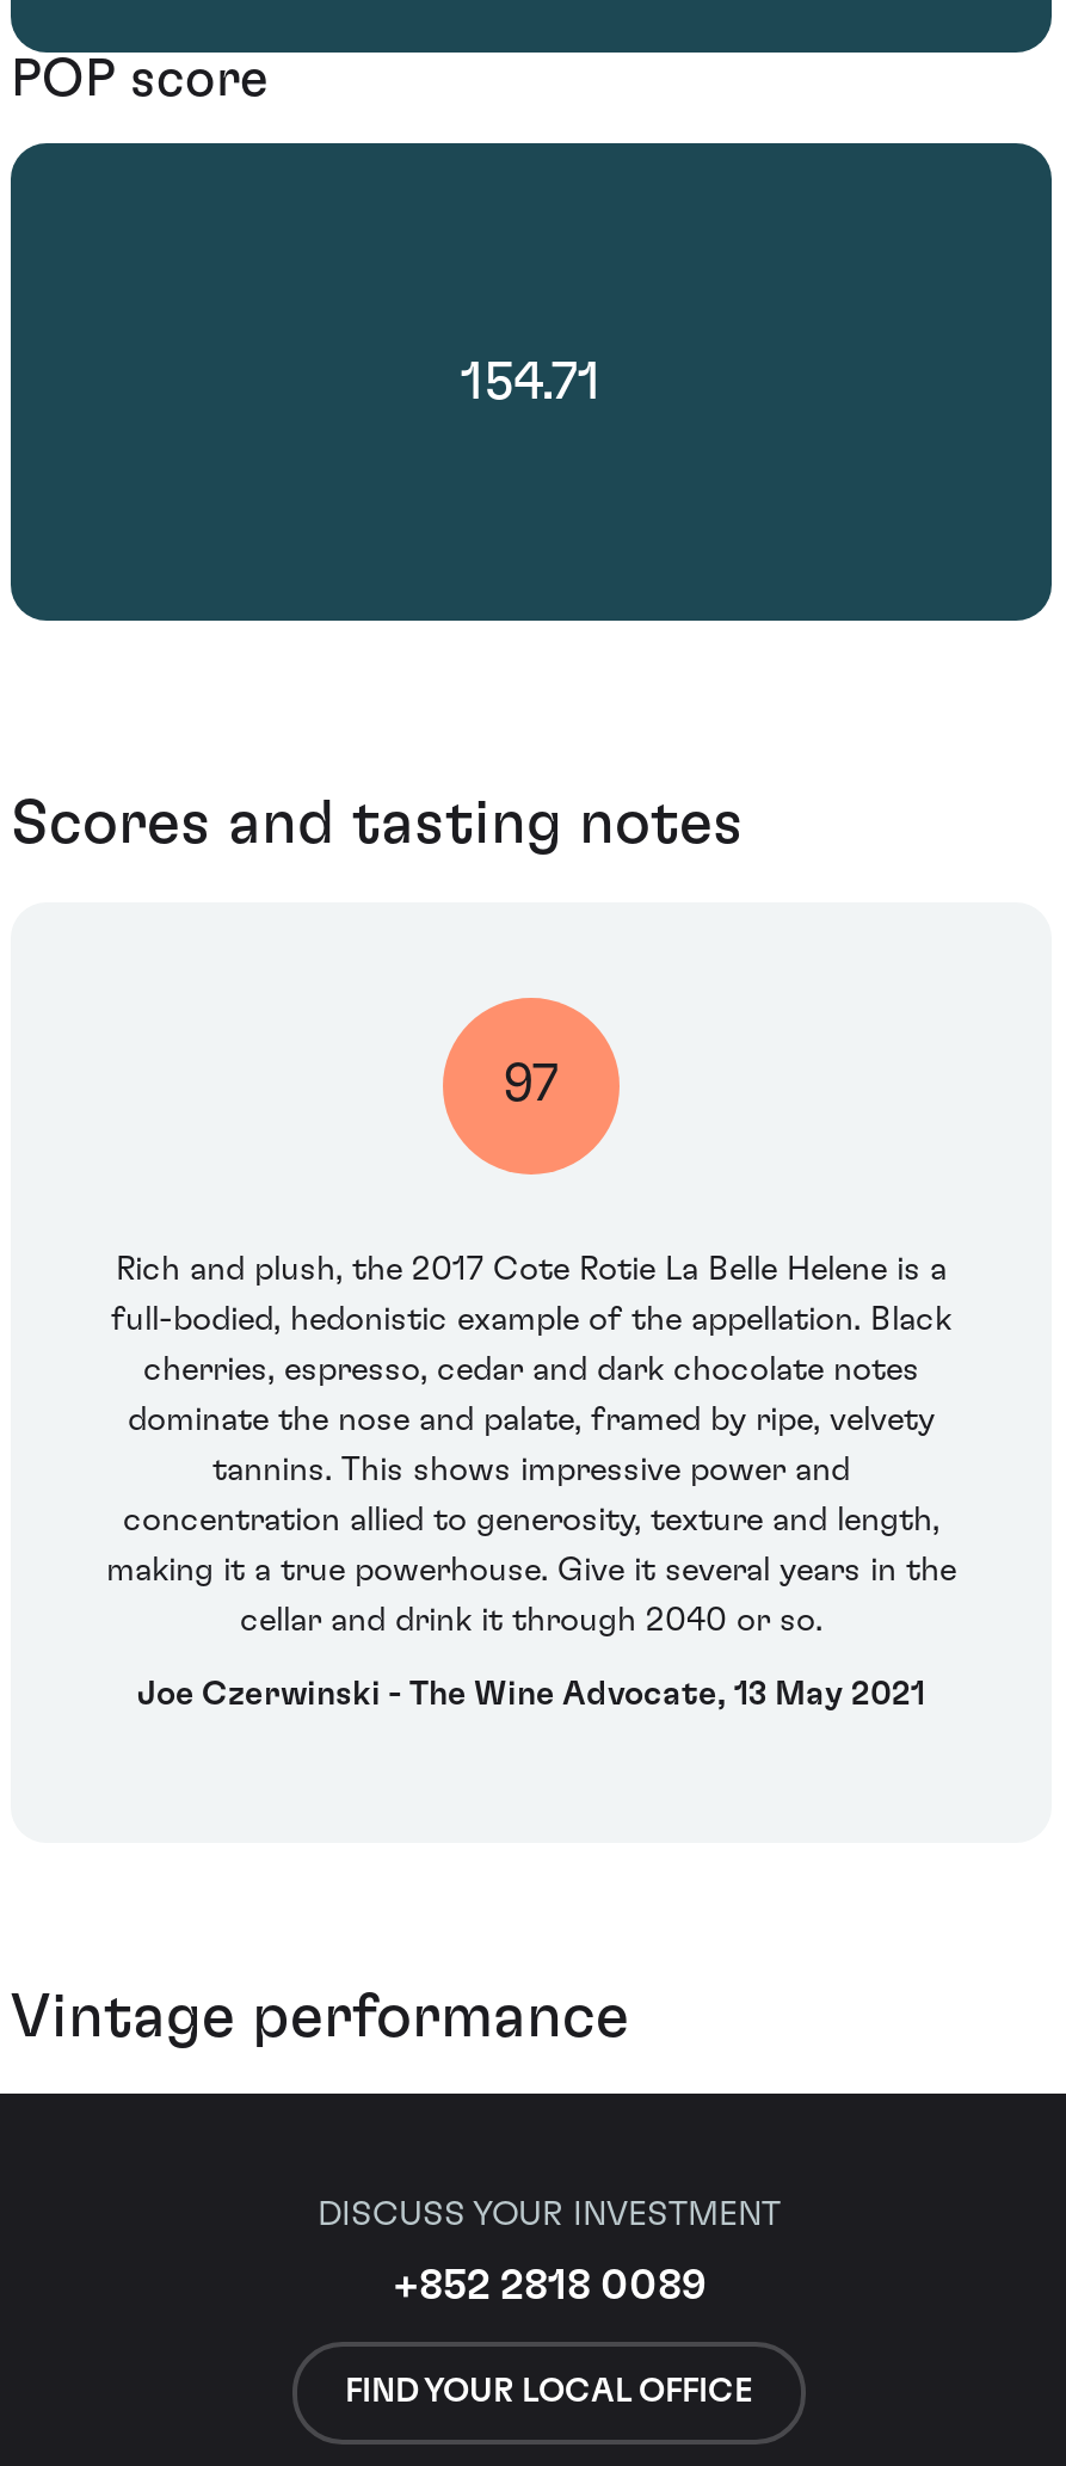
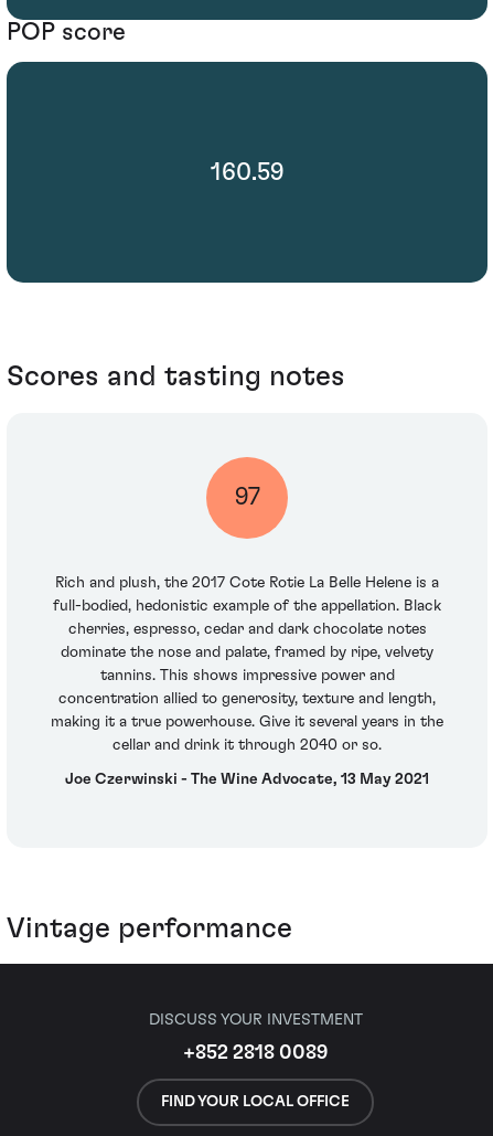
[461,357,602,409] 154.71 -> [210,161,284,185] 160.59

